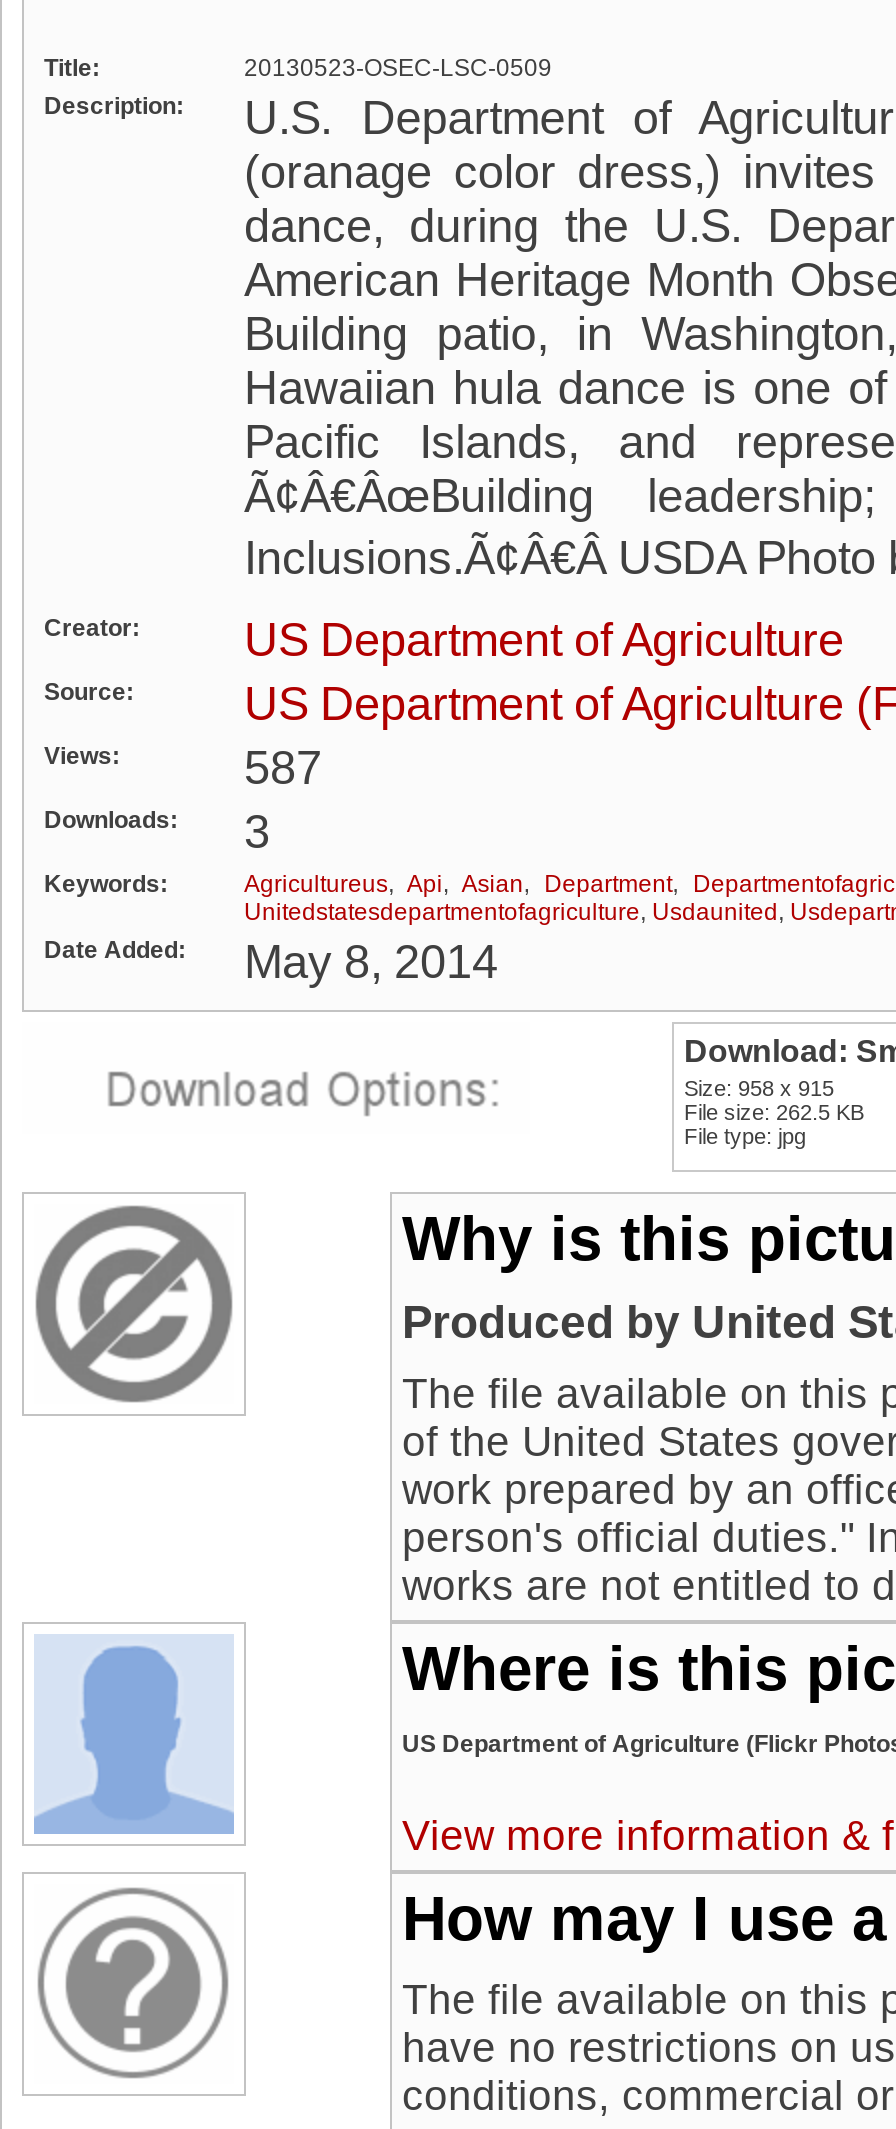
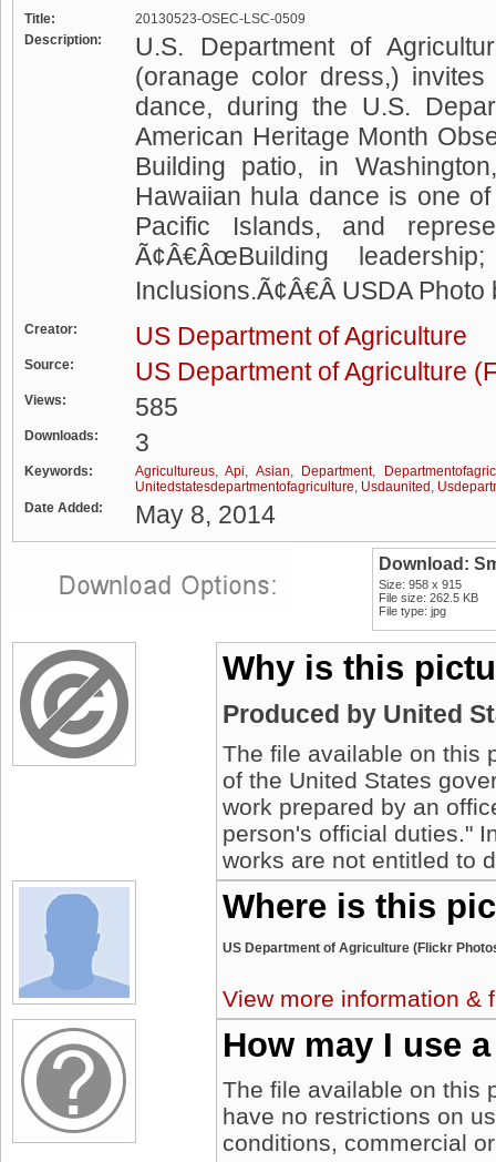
[244,742,322,794] 587 -> [135,393,178,421] 585

